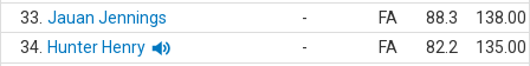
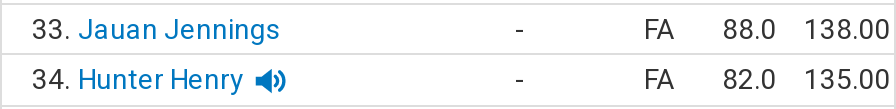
[379,8,526,27] FA 88.3 138.00 -> [644,13,890,45] FA 88.0 138.00
[379,38,526,57] FA 82.2 135.00 -> [644,63,890,95] FA 82.0 135.00

